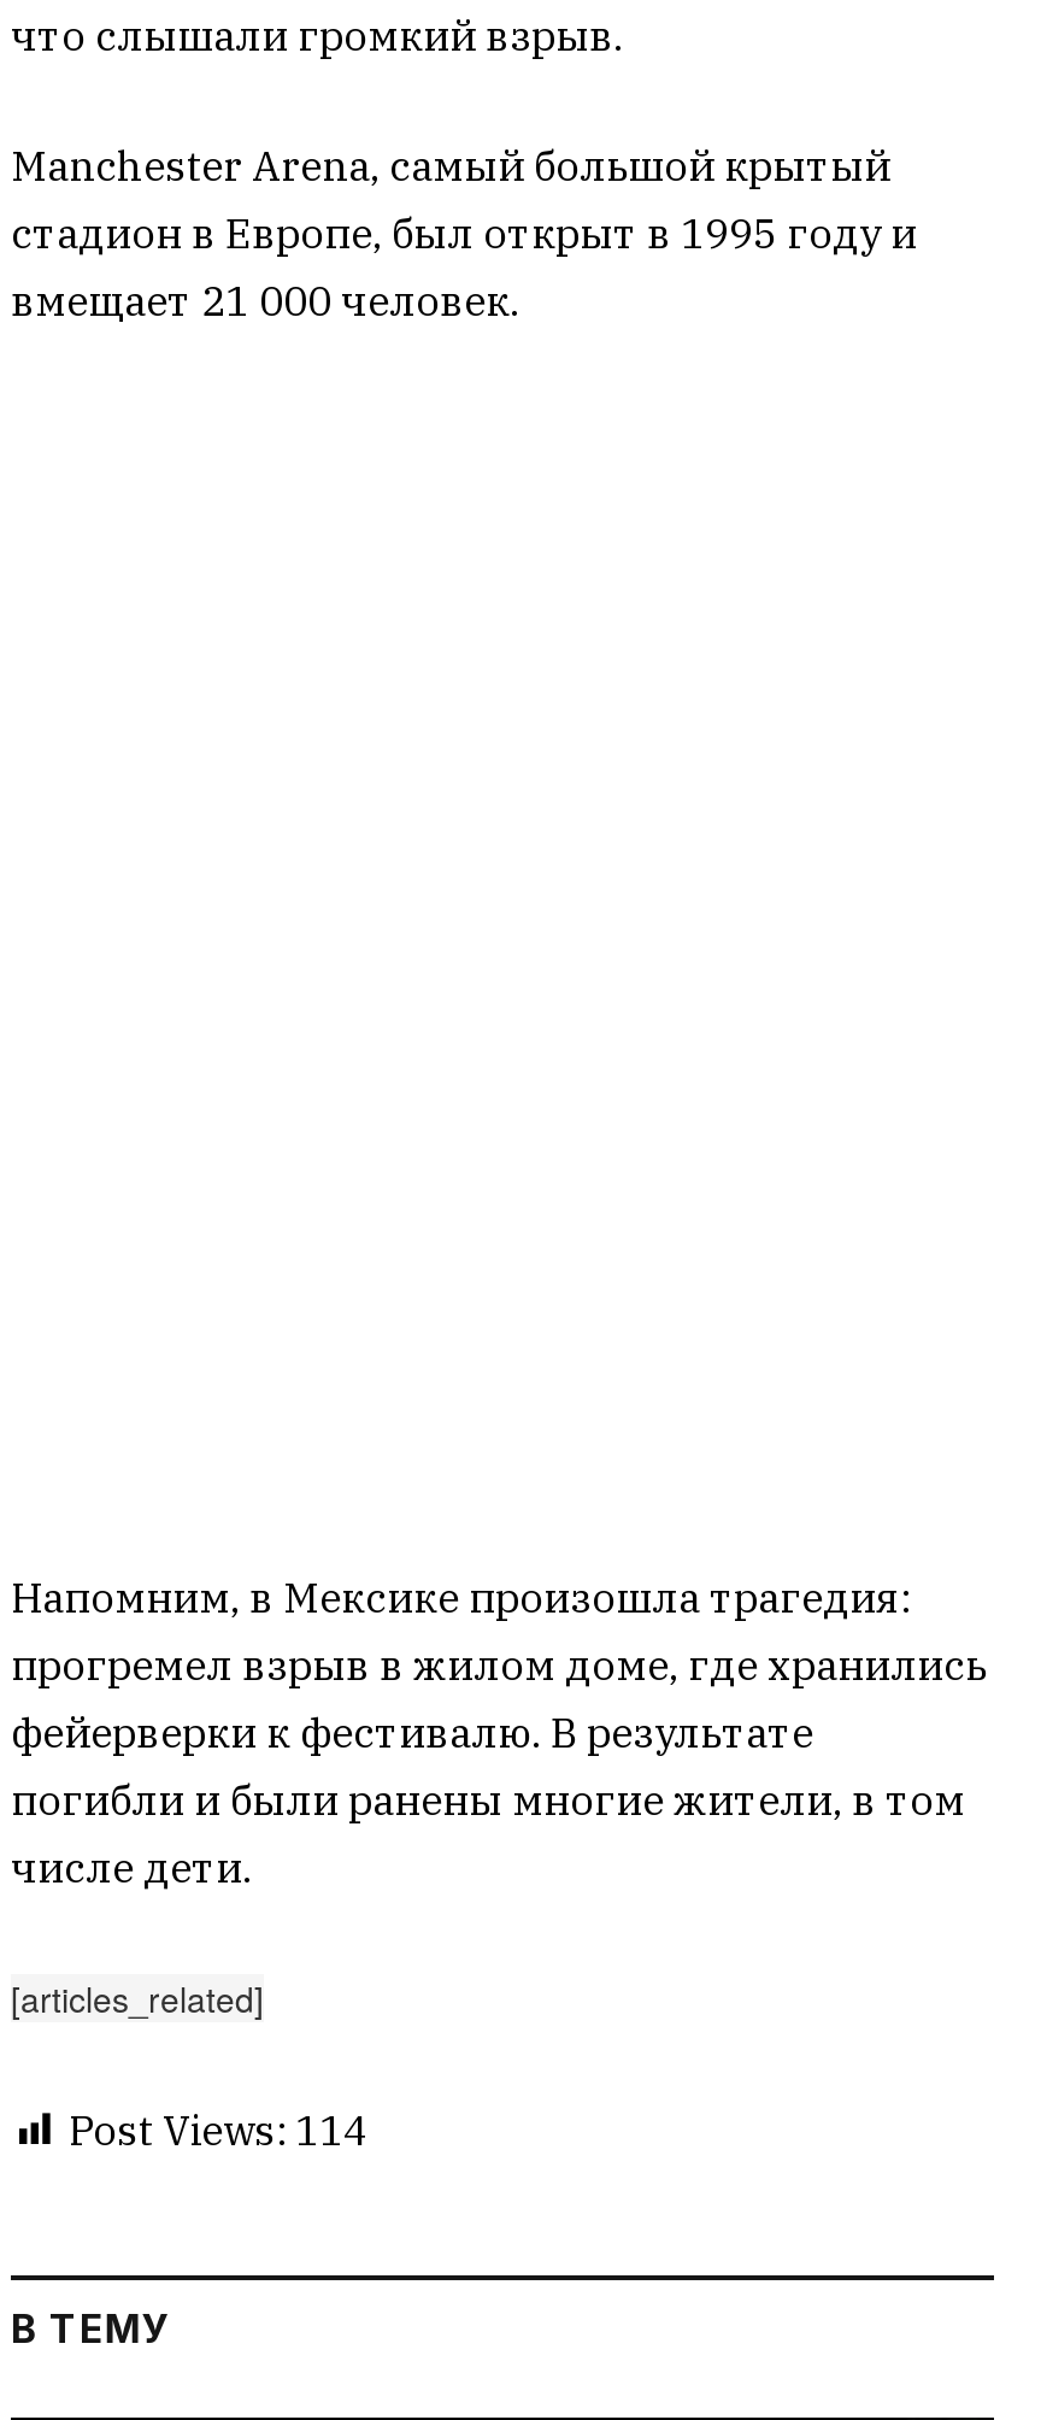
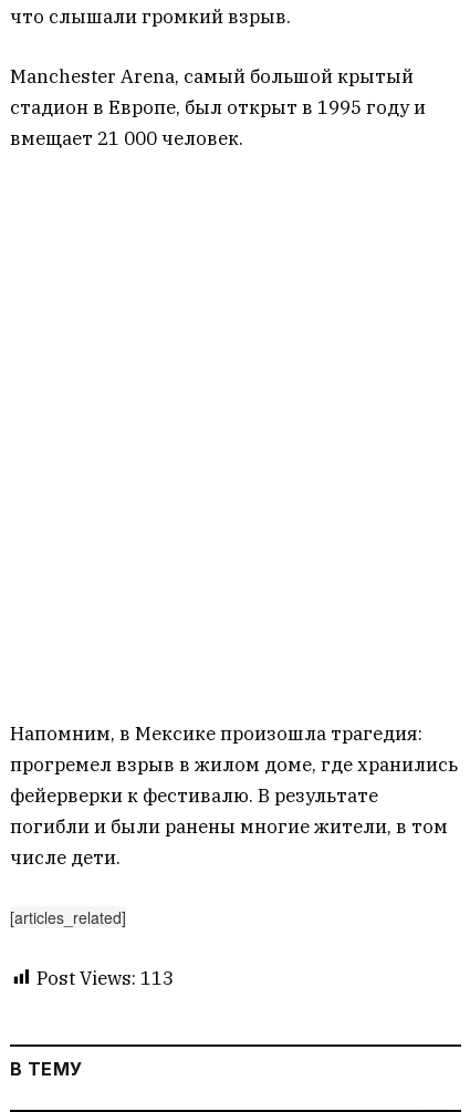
[69,2103,367,2156] Post Views: 114 -> [36,965,174,990] Post Views: 113

